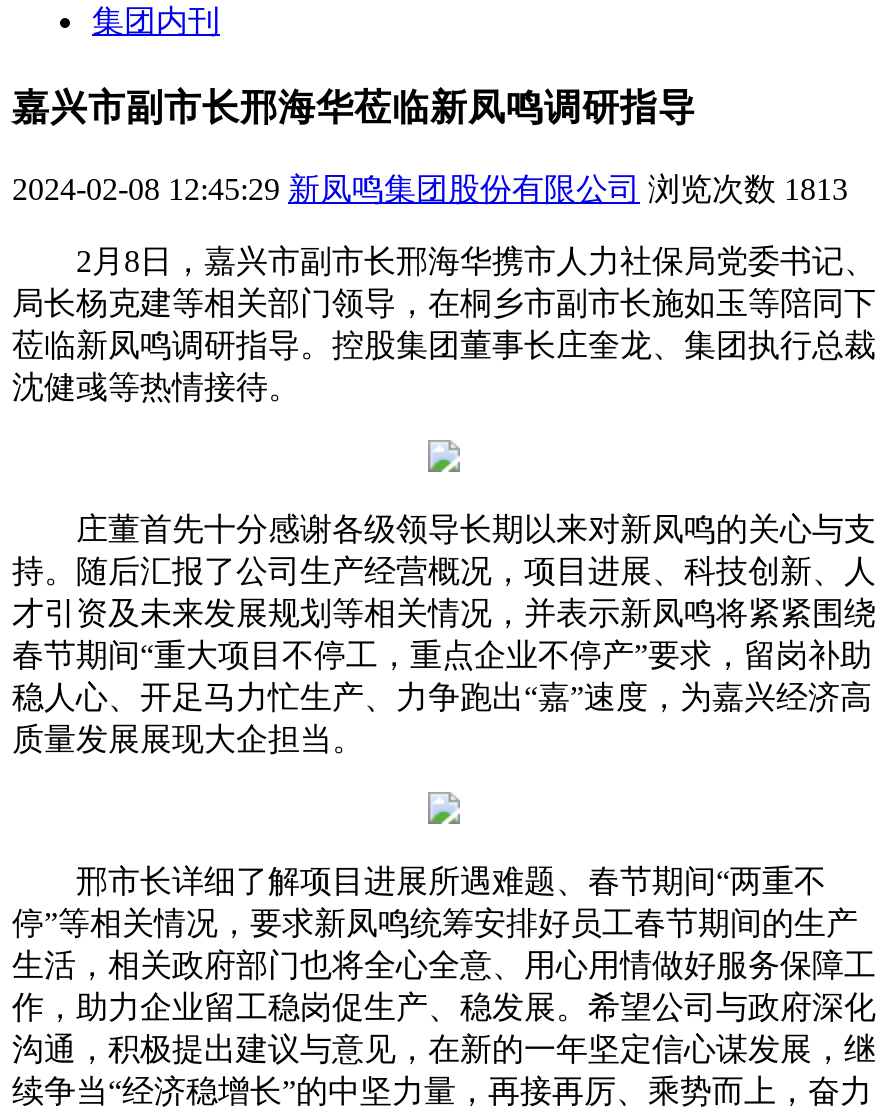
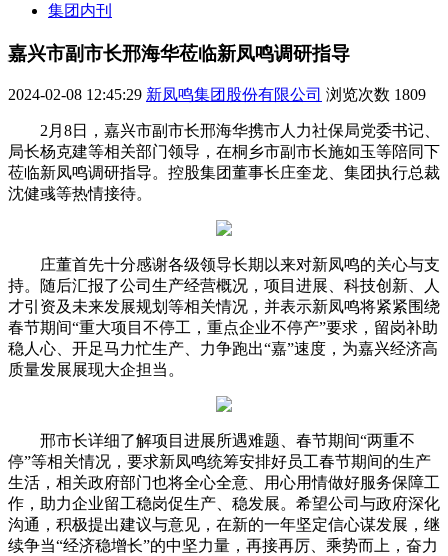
[12,173,848,207] 2024-02-08 12:45:29 新凤鸣集团股份有限公司 浏览次数1813 -> [8,86,426,103] 2024-02-08 12:45:29 新凤鸣集团股份有限公司 浏览次数1809

